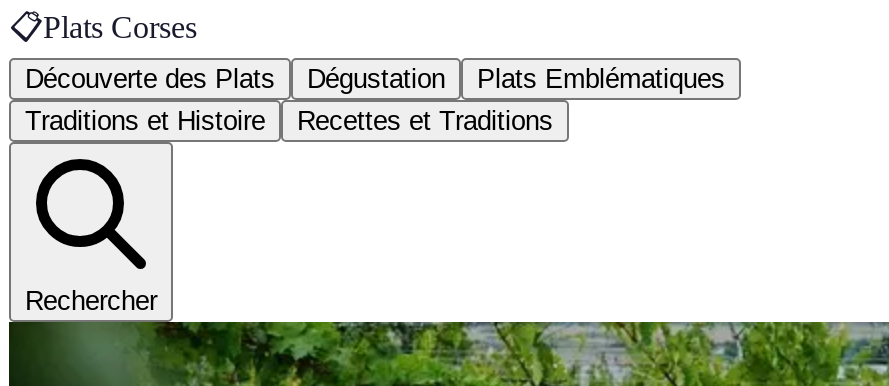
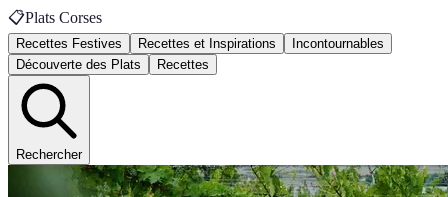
none -> [16,36,384,51] Recettes Festives | Recettes et Inspirations | Incontournables
[25,64,725,136] Dégustation | Plats Emblématiques | Traditions et Histoire | Recettes et Traditions -> [157,57,209,72] Recettes
moved [25,64,275,94] -> [16,57,141,72]: Découverte des Plats

